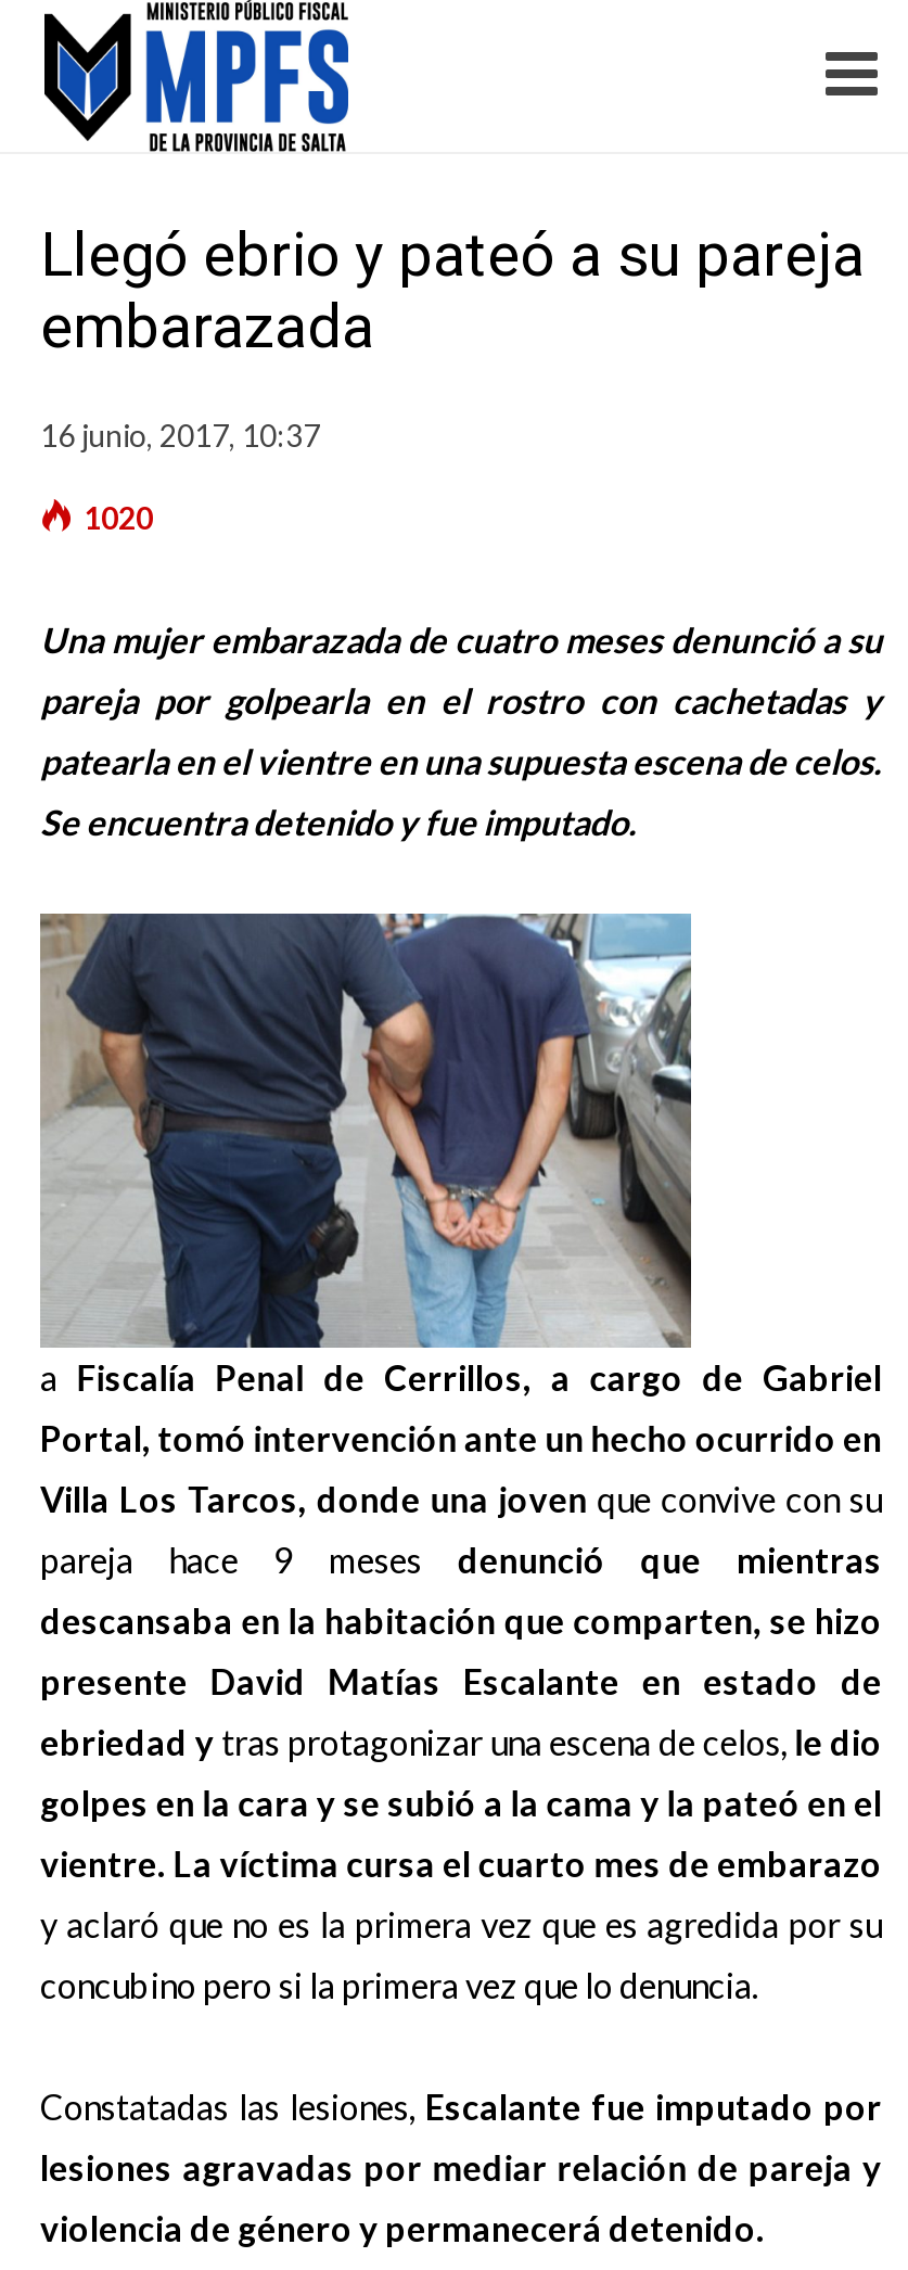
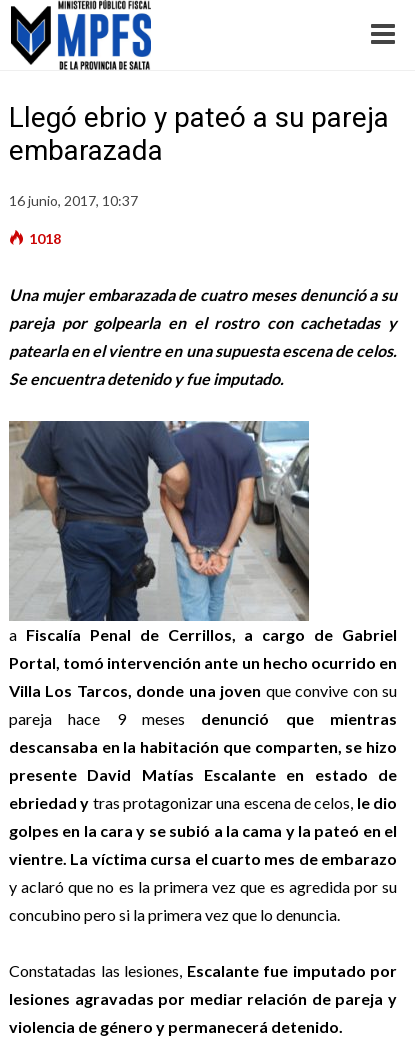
[77,499,153,536] 1020 -> [26,230,61,247] 1018

